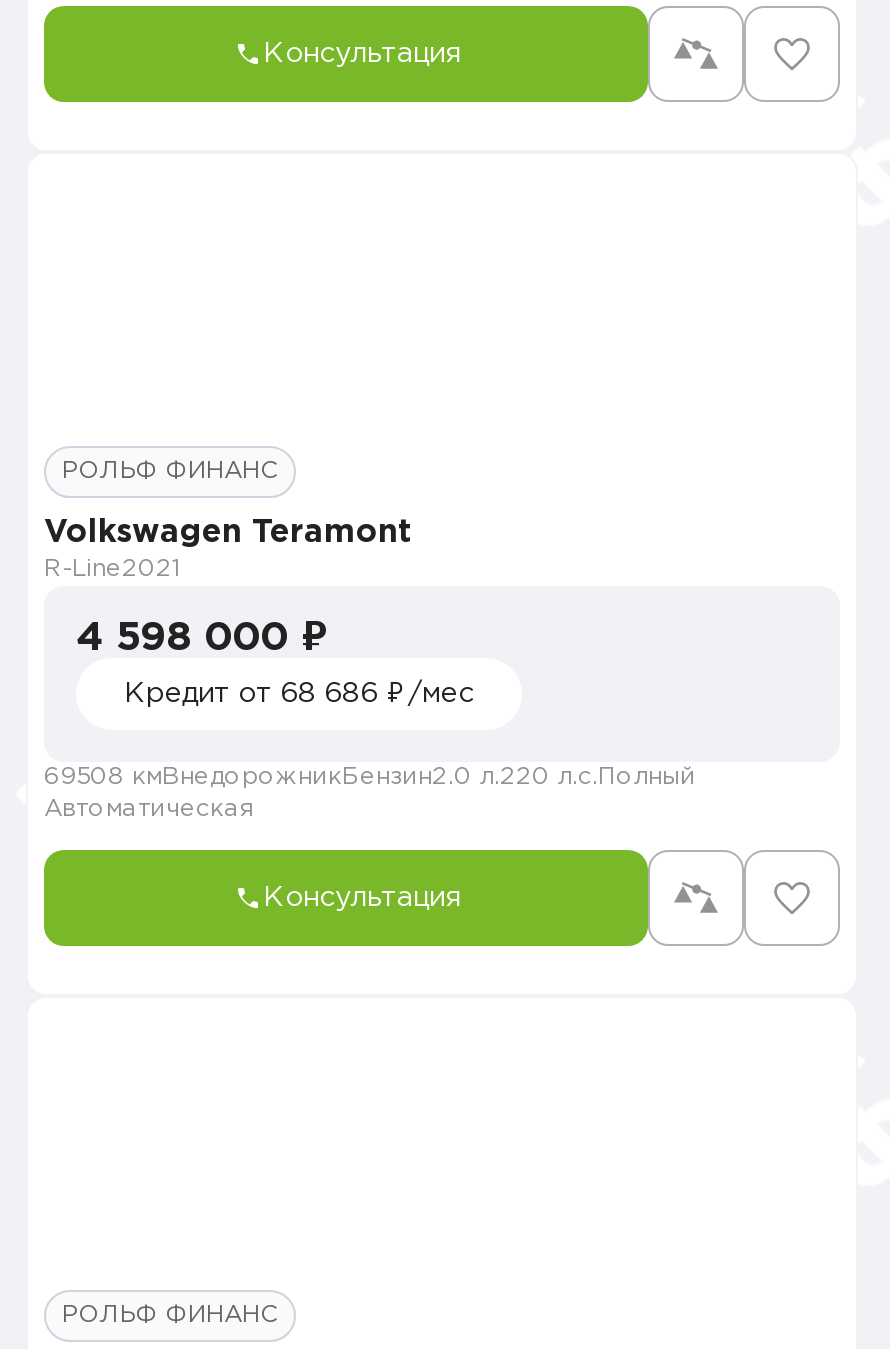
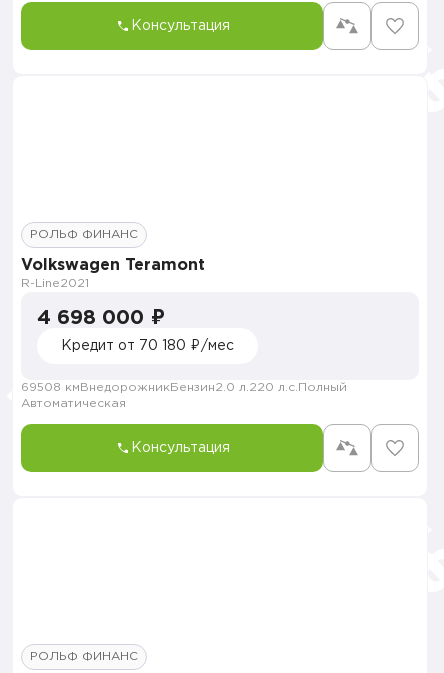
[76,620,330,656] 4 598 000 ₽ -> [37,309,165,327] 4 698 000 ₽
[124,682,474,706] Кредит от 68 686 ₽/мес -> [61,340,234,352] Кредит от 70 180 ₽/мес

